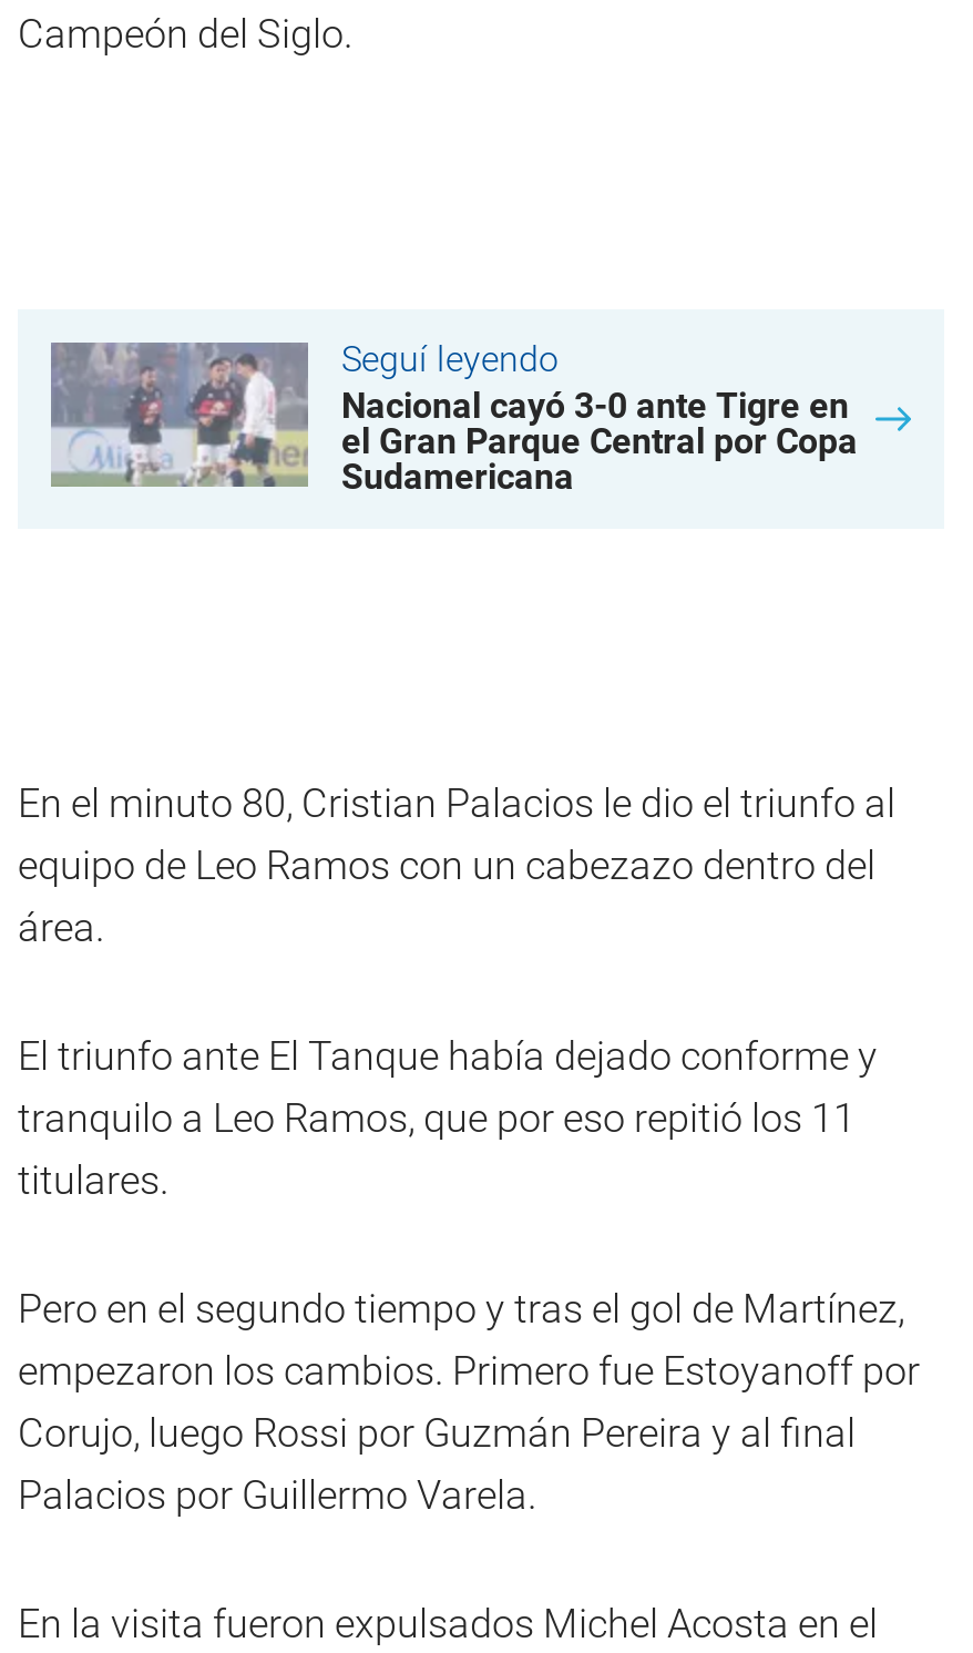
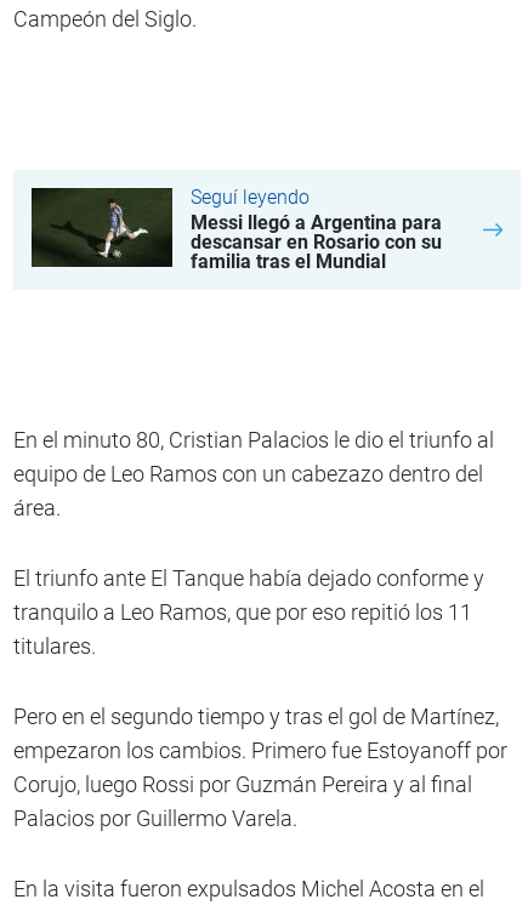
[49,340,858,497] [image] | Nacional cayó 3-0 ante Tigre en | el Gran Parque Central por Copa | Sudamericana -> [30,188,442,273] [image] | Messi llegó a Argentina para | descansar en Rosario con su | familia tras el Mundial

